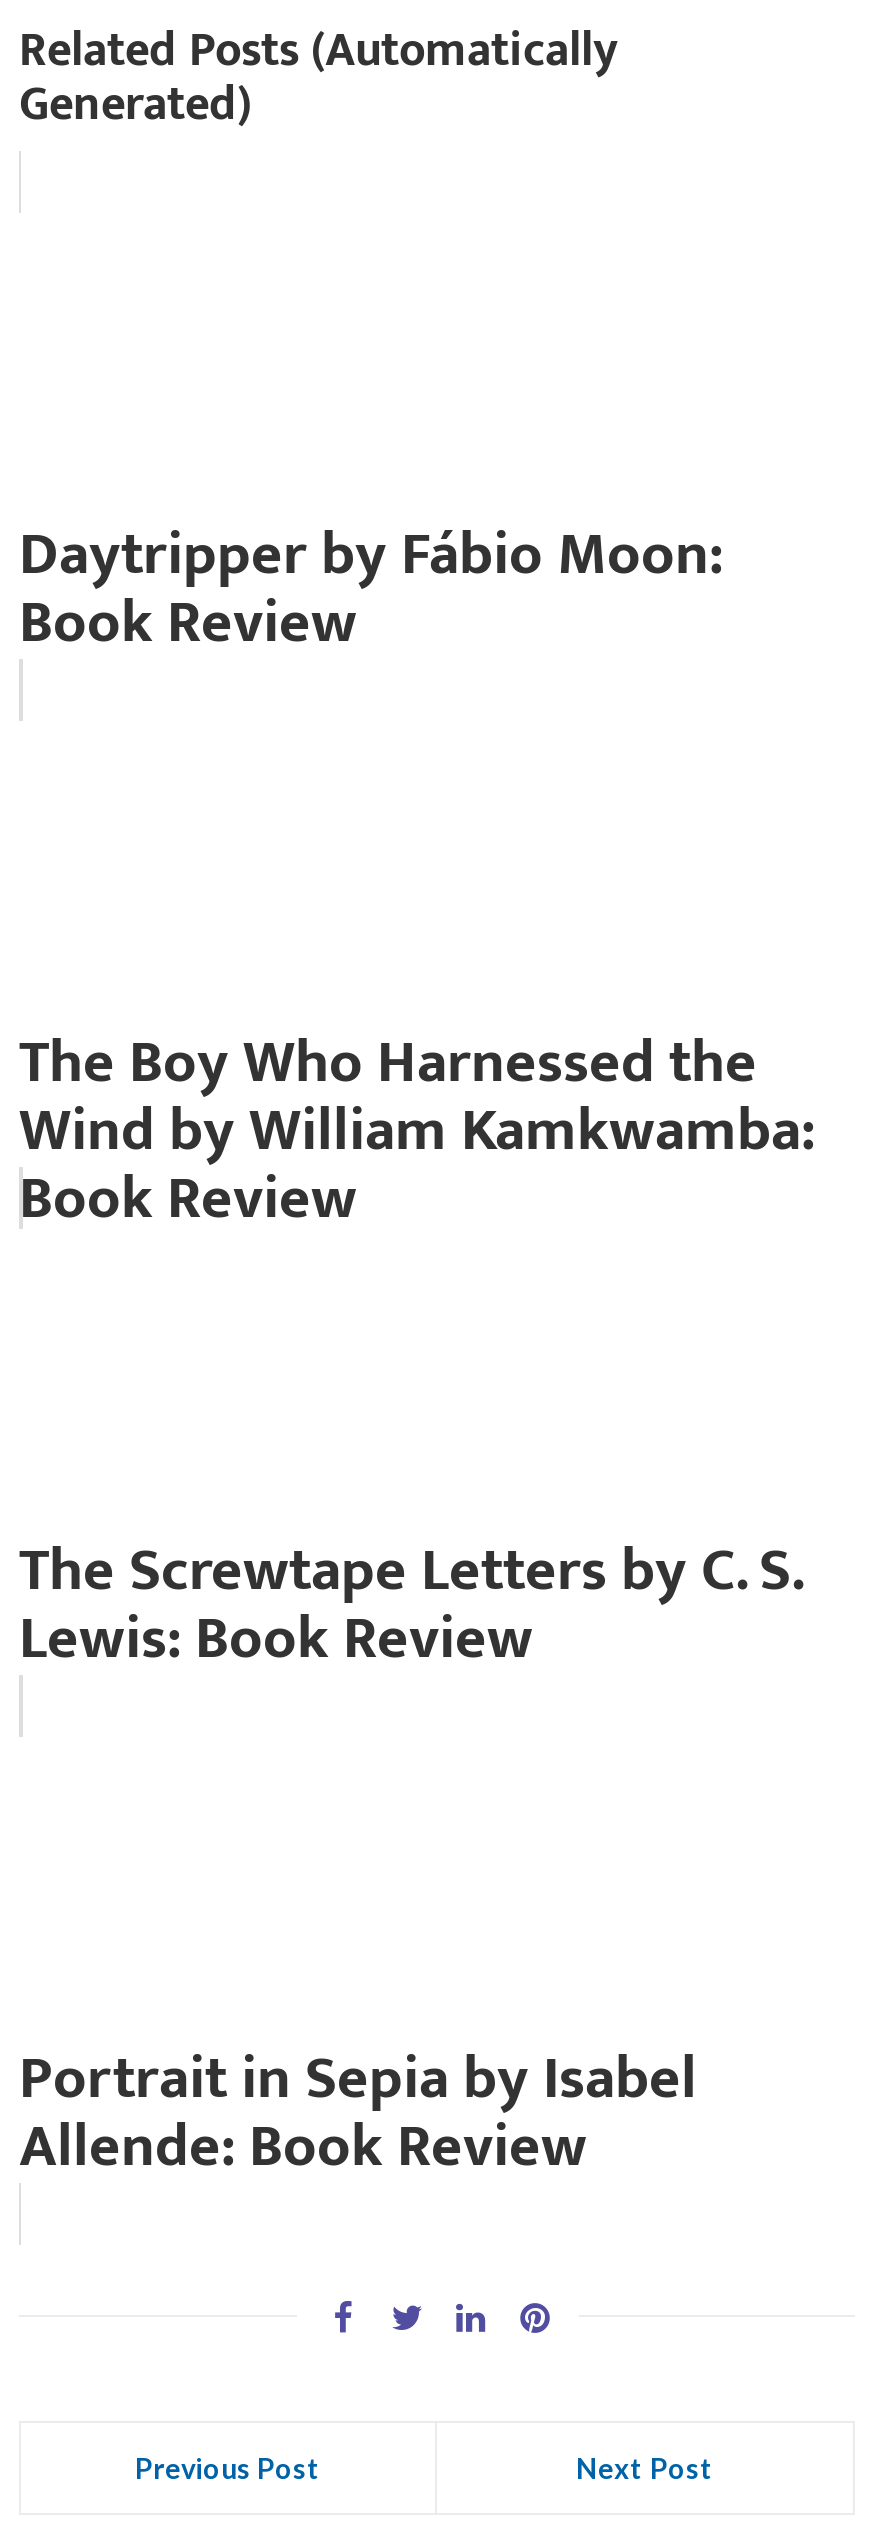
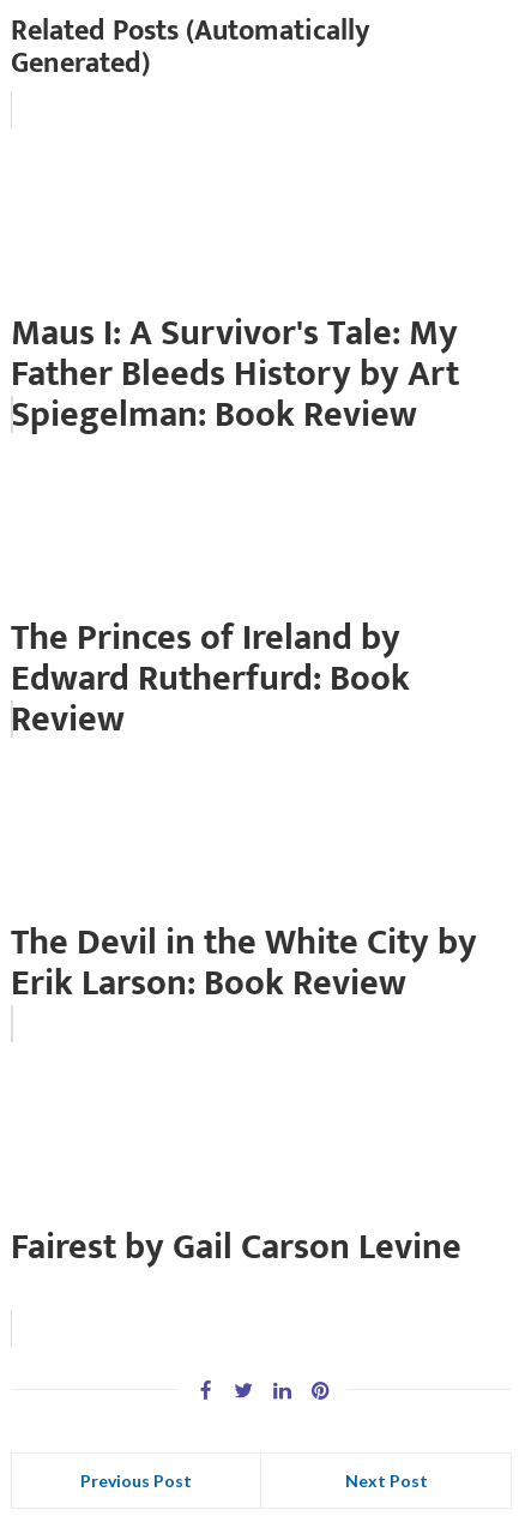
[19,505,723,673] Daytripper by Fábio Moon: | Book Review -> [11,303,459,445] Maus I: A Survivor's Tale: My | Father Bleeds History by Art | Spiegelman: Book Review
[19,1013,815,1249] The Boy Who Harnessed the | Wind by William Kamkwamba: | Book Review -> [11,608,410,749] The Princes of Ireland by | Edward Rutherfurd: Book | Review
[19,1521,801,1689] The Screwtape Letters by C. S. | Lewis: Book Review -> [11,912,477,1013] The Devil in the White City by | Erik Larson: Book Review
[19,2029,697,2197] Portrait in Sepia by Isabel | Allende: Book Review -> [11,1217,461,1277] Fairest by Gail Carson Levine

